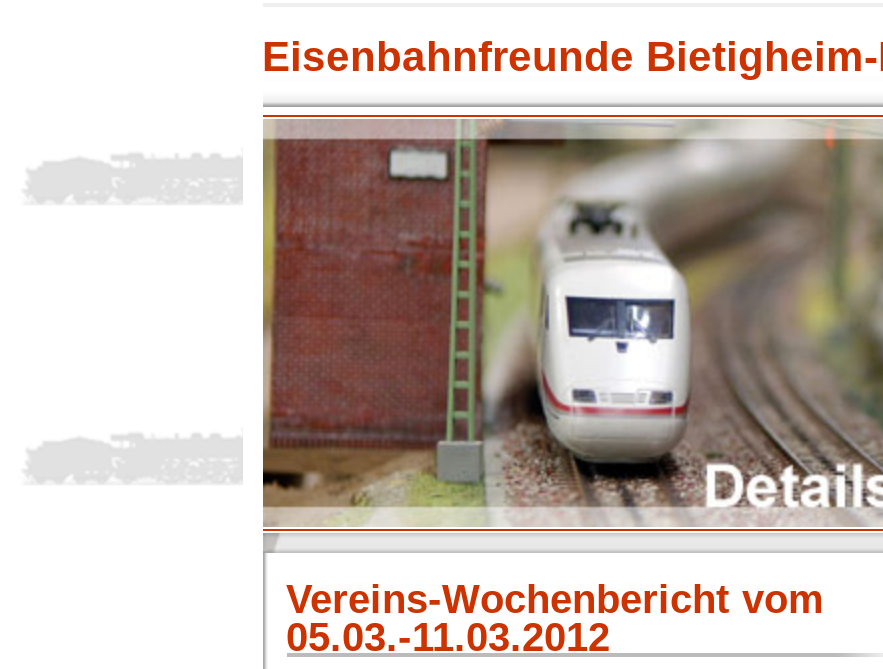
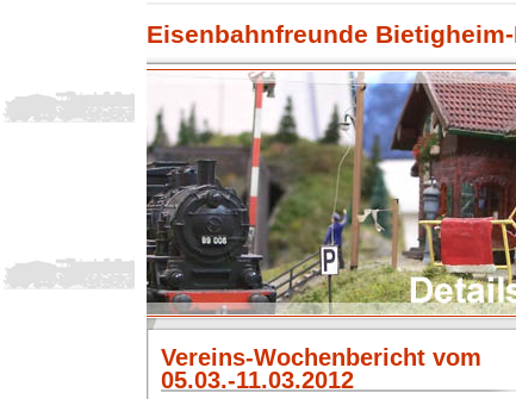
[261,119,877,527] [image] -> [145,70,512,314] [image]

